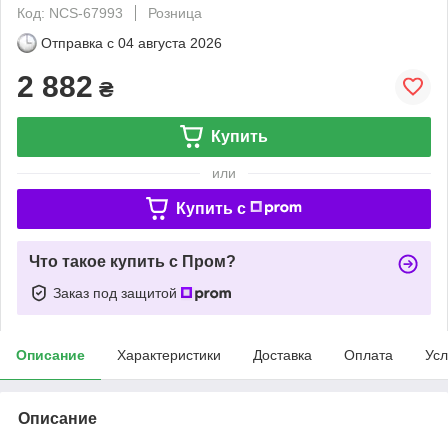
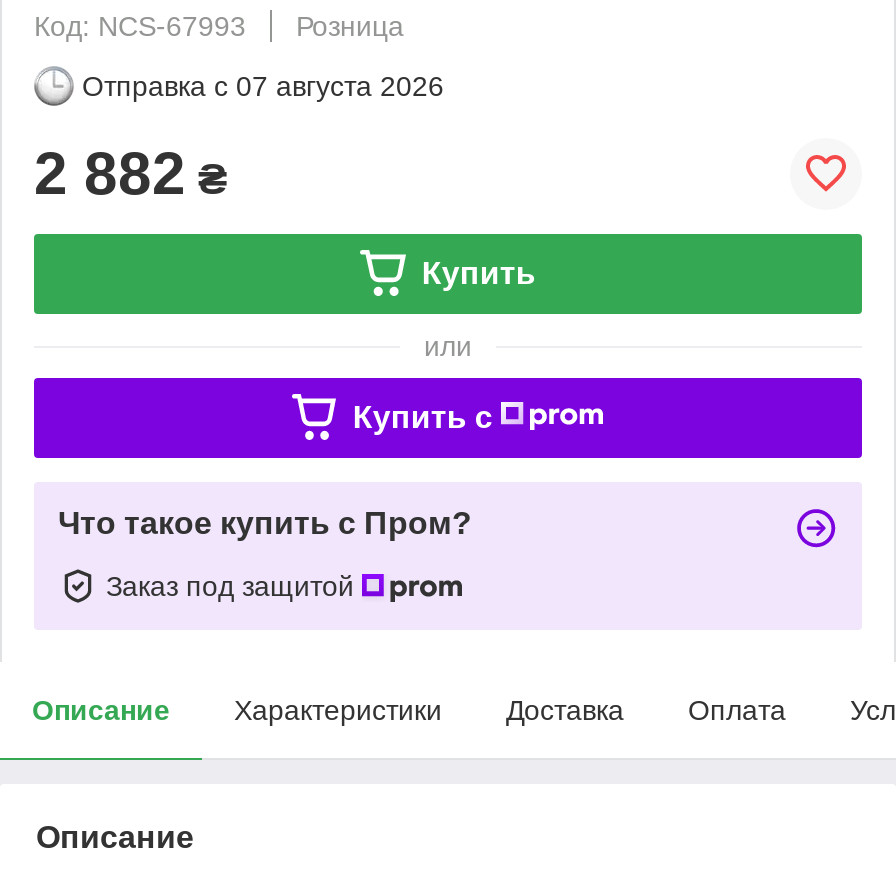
[41,35,222,51] Отправка с 04 августа 2026 -> [82,70,444,102] Отправка с 07 августа 2026

